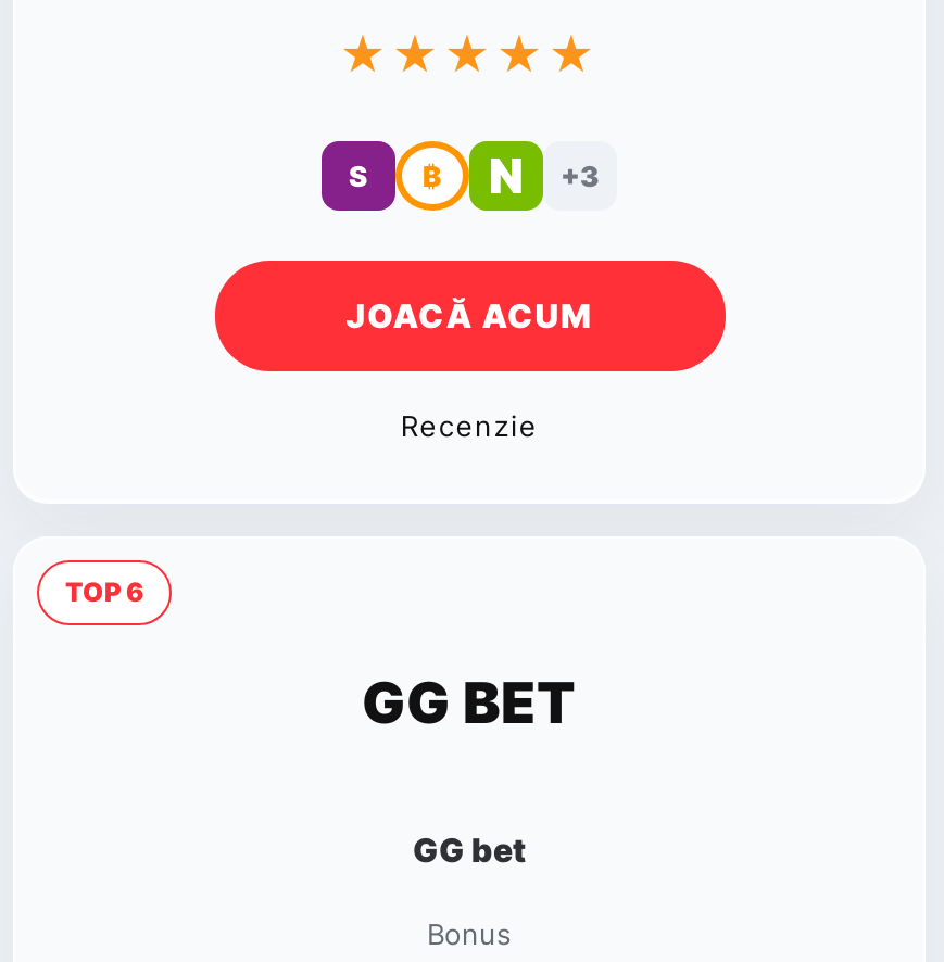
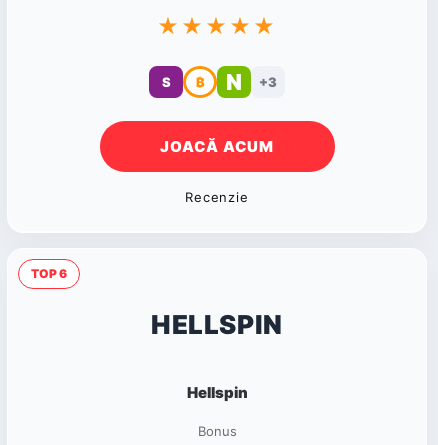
[362,669,577,736] GG BET -> [151,309,283,340] HELLSPIN
[413,830,526,871] GG bet -> [186,383,247,402] Hellspin

